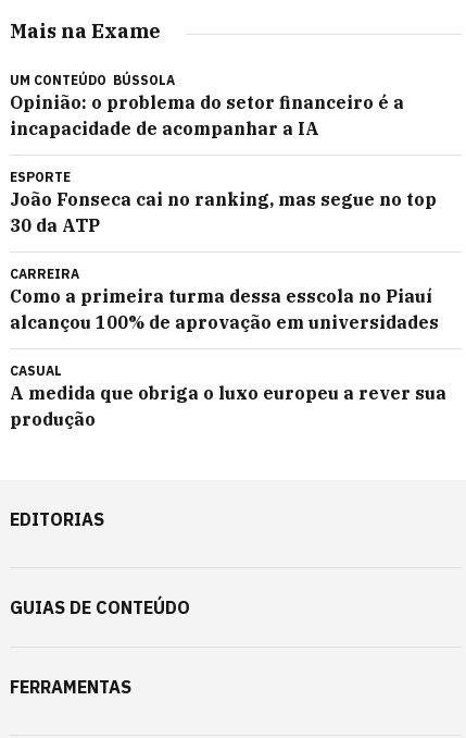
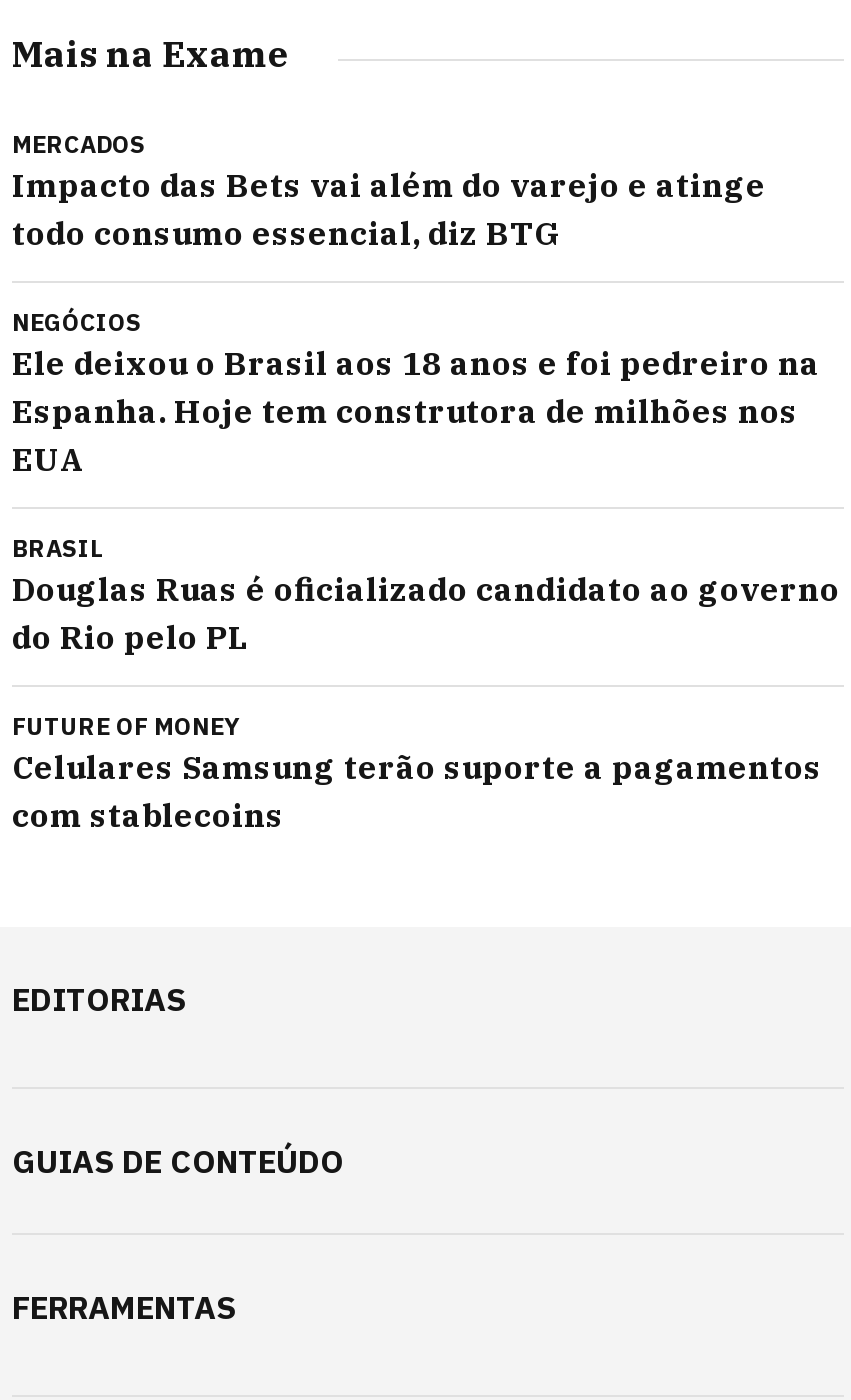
[10,72,404,139] UM CONTEÚDO BÚSSOLA | Opinião: o problema do setor financeiro é a | incapacidade de acompanhar a IA -> [12,129,766,253] MERCADOS | Impacto das Bets vai além do varejo e atinge | todo consumo essencial, diz BTG
[10,169,437,236] ESPORTE | João Fonseca cai no ranking, mas segue no top | 30 da ATP -> [12,307,820,479] NEGÓCIOS | Ele deixou o Brasil aos 18 anos e foi pedreiro na | Espanha. Hoje tem construtora de milhões nos | EUA
[10,266,439,333] CARREIRA | Como a primeira turma dessa esscola no Piauí | alcançou 100% de aprovação em universidades -> [12,533,840,657] BRASIL | Douglas Ruas é oficializado candidato ao governo | do Rio pelo PL
[10,362,446,430] CASUAL | A medida que obriga o luxo europeu a rever sua | produção -> [12,711,822,835] FUTURE OF MONEY | Celulares Samsung terão suporte a pagamentos | com stablecoins

